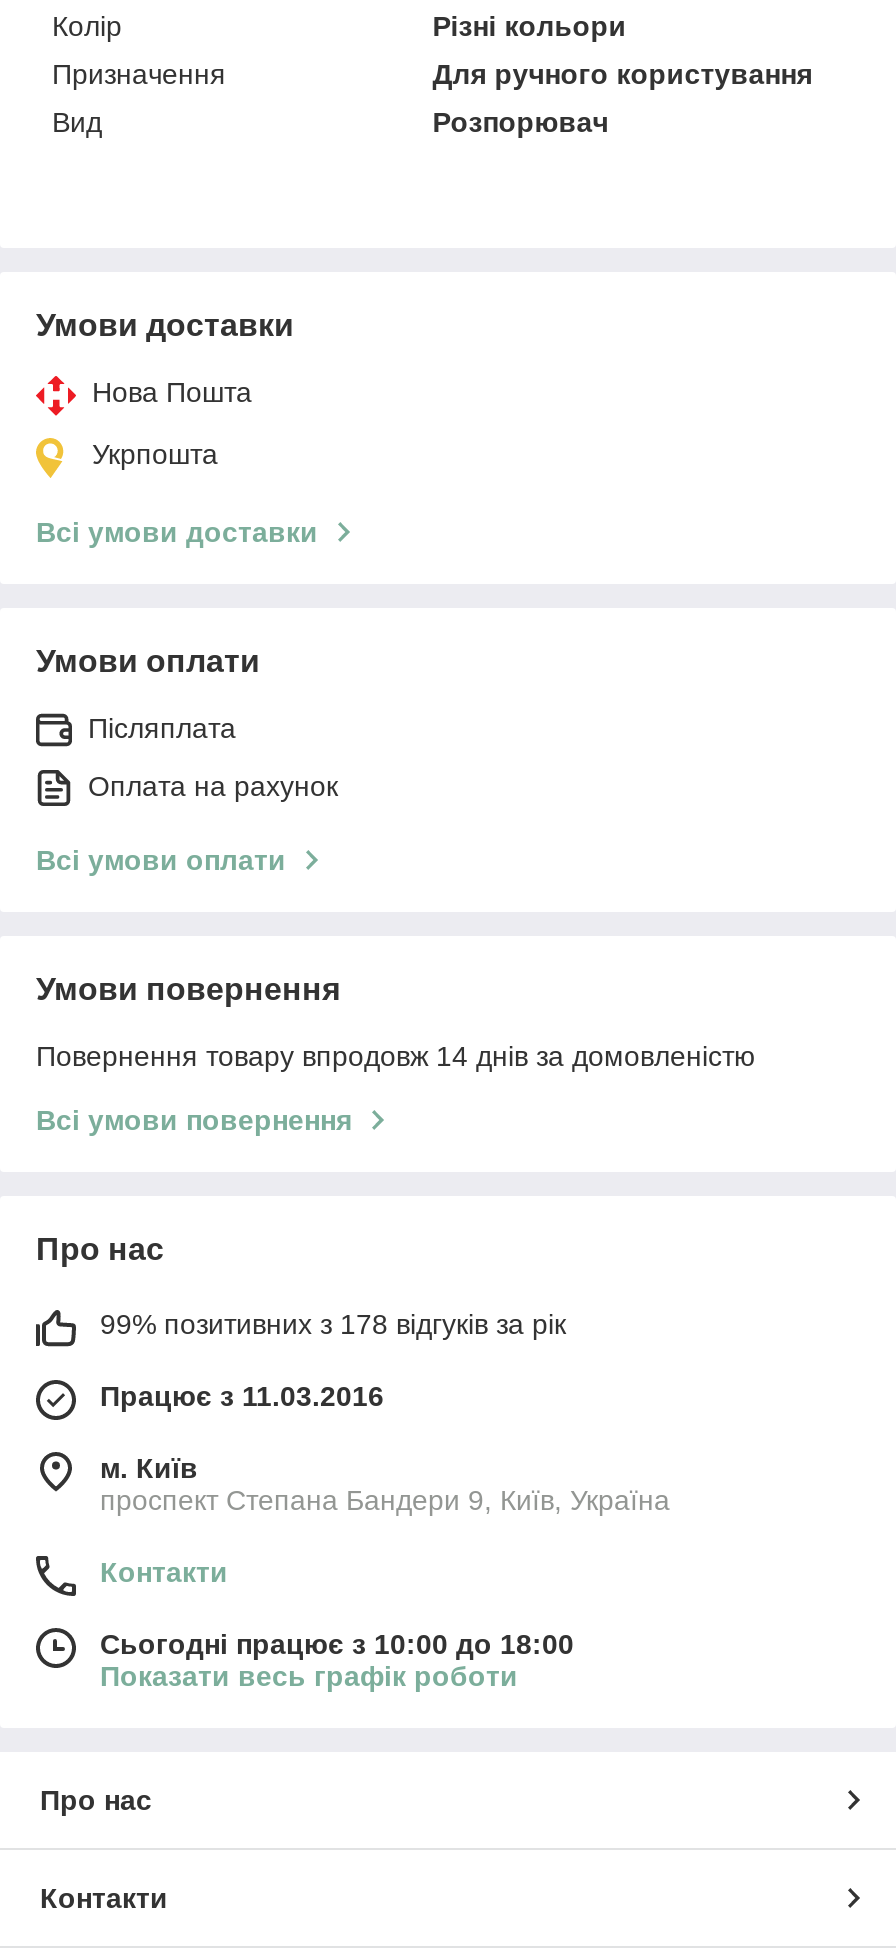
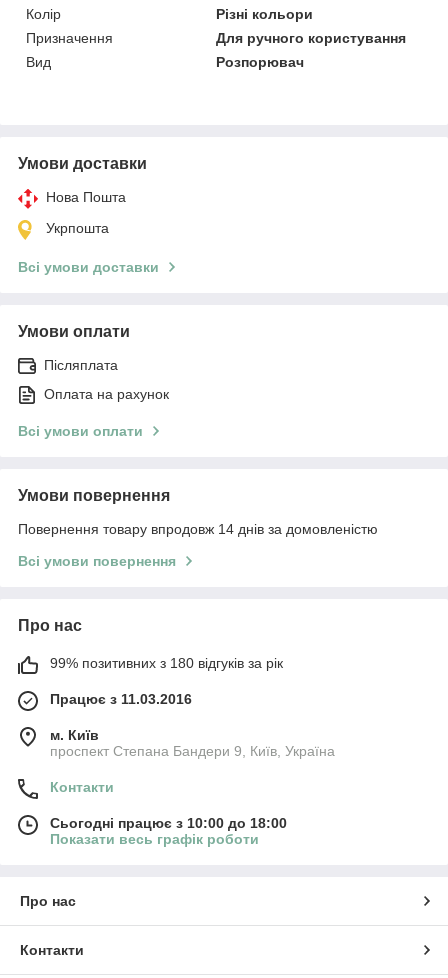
[100,1308,566,1340] 99% позитивних з 178 відгуків за рік -> [50,655,283,671] 99% позитивних з 180 відгуків за рік

